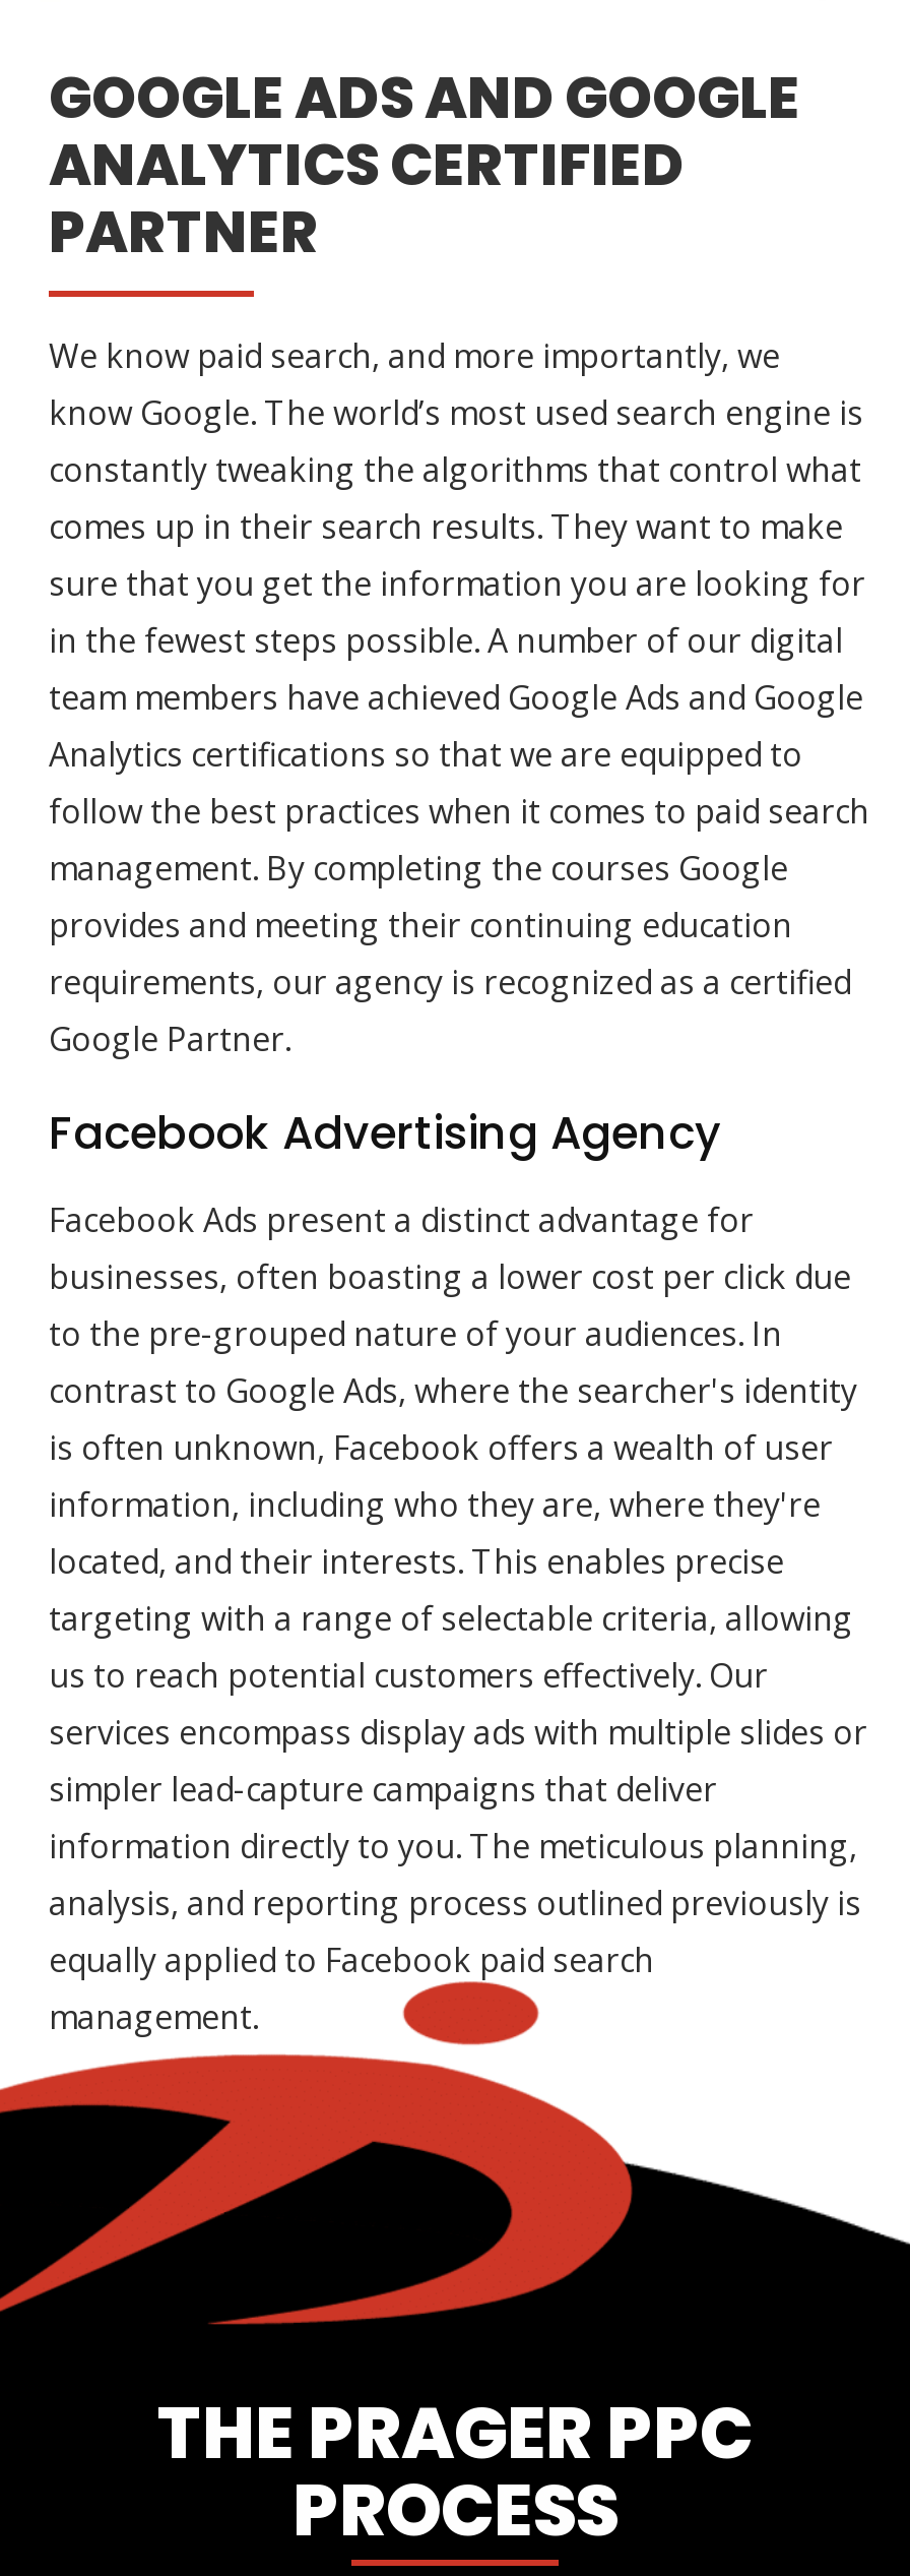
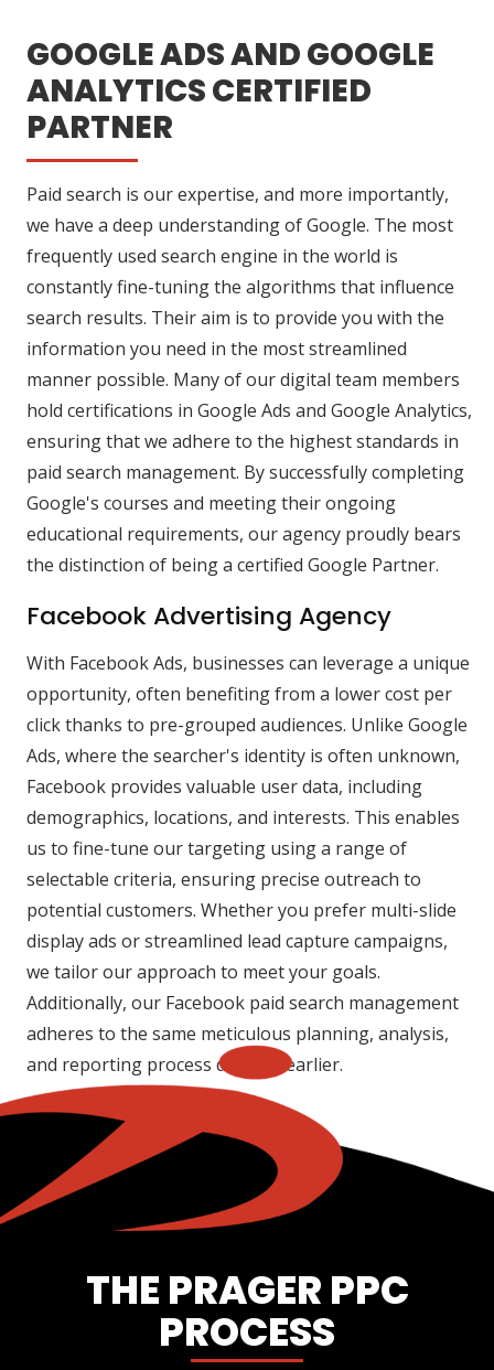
[49,335,869,1063] We know paid search, and more importantly, we | know Google. The world’s most used search engine is | constantly tweaking the algorithms that control what | comes up in their search results. They want to make | sure that you get the information you are looking for | in the fewest steps possible. A number of our digital | team members have achieved Google Ads and Google | Analytics certifications so that we are equipped to | follow the best practices when it comes to paid search | management. By completing the courses Google | provides and meeting their continuing education | requirements, our agency is recognized as a certified | Google Partner. -> [26,182,472,577] Paid search is our expertise, and more importantly, | we have a deep understanding of Google. The most | frequently used search engine in the world is | constantly fine-tuning the algorithms that influence | search results. Their aim is to provide you with the | information you need in the most streamlined | manner possible. Many of our digital team members | hold certifications in Google Ads and Google Analytics, | ensuring that we adhere to the highest standards in | paid search management. By successfully completing | Google's courses and meeting their ongoing | educational requirements, our agency proudly bears | the distinction of being a certified Google Partner.
[49,1199,867,2041] Facebook Ads present a distinct advantage for | businesses, often boasting a lower cost per click due | to the pre-grouped nature of your audiences. In | contrast to Google Ads, where the searcher's identity | is often unknown, Facebook offers a wealth of user | information, including who they are, where they're | located, and their interests. This enables precise | targeting with a range of selectable criteria, allowing | us to reach potential customers effectively. Our | services encompass display ads with multiple slides or | simpler lead-capture campaigns that deliver | information directly to you. The meticulous planning, | analysis, and reporting process outlined previously is | equally applied to Facebook paid search | management. -> [26,651,470,1077] With Facebook Ads, businesses can leverage a unique | opportunity, often benefiting from a lower cost per | click thanks to pre-grouped audiences. Unlike Google | Ads, where the searcher's identity is often unknown, | Facebook provides valuable user data, including | demographics, locations, and interests. This enables | us to fine-tune our targeting using a range of | selectable criteria, ensuring precise outreach to | potential customers. Whether you prefer multi-slide | display ads or streamlined lead capture campaigns, | we tailor our approach to meet your goals. | Additionally, our Facebook paid search management | adheres to the same meticulous planning, analysis, | and reporting process detailed earlier.

